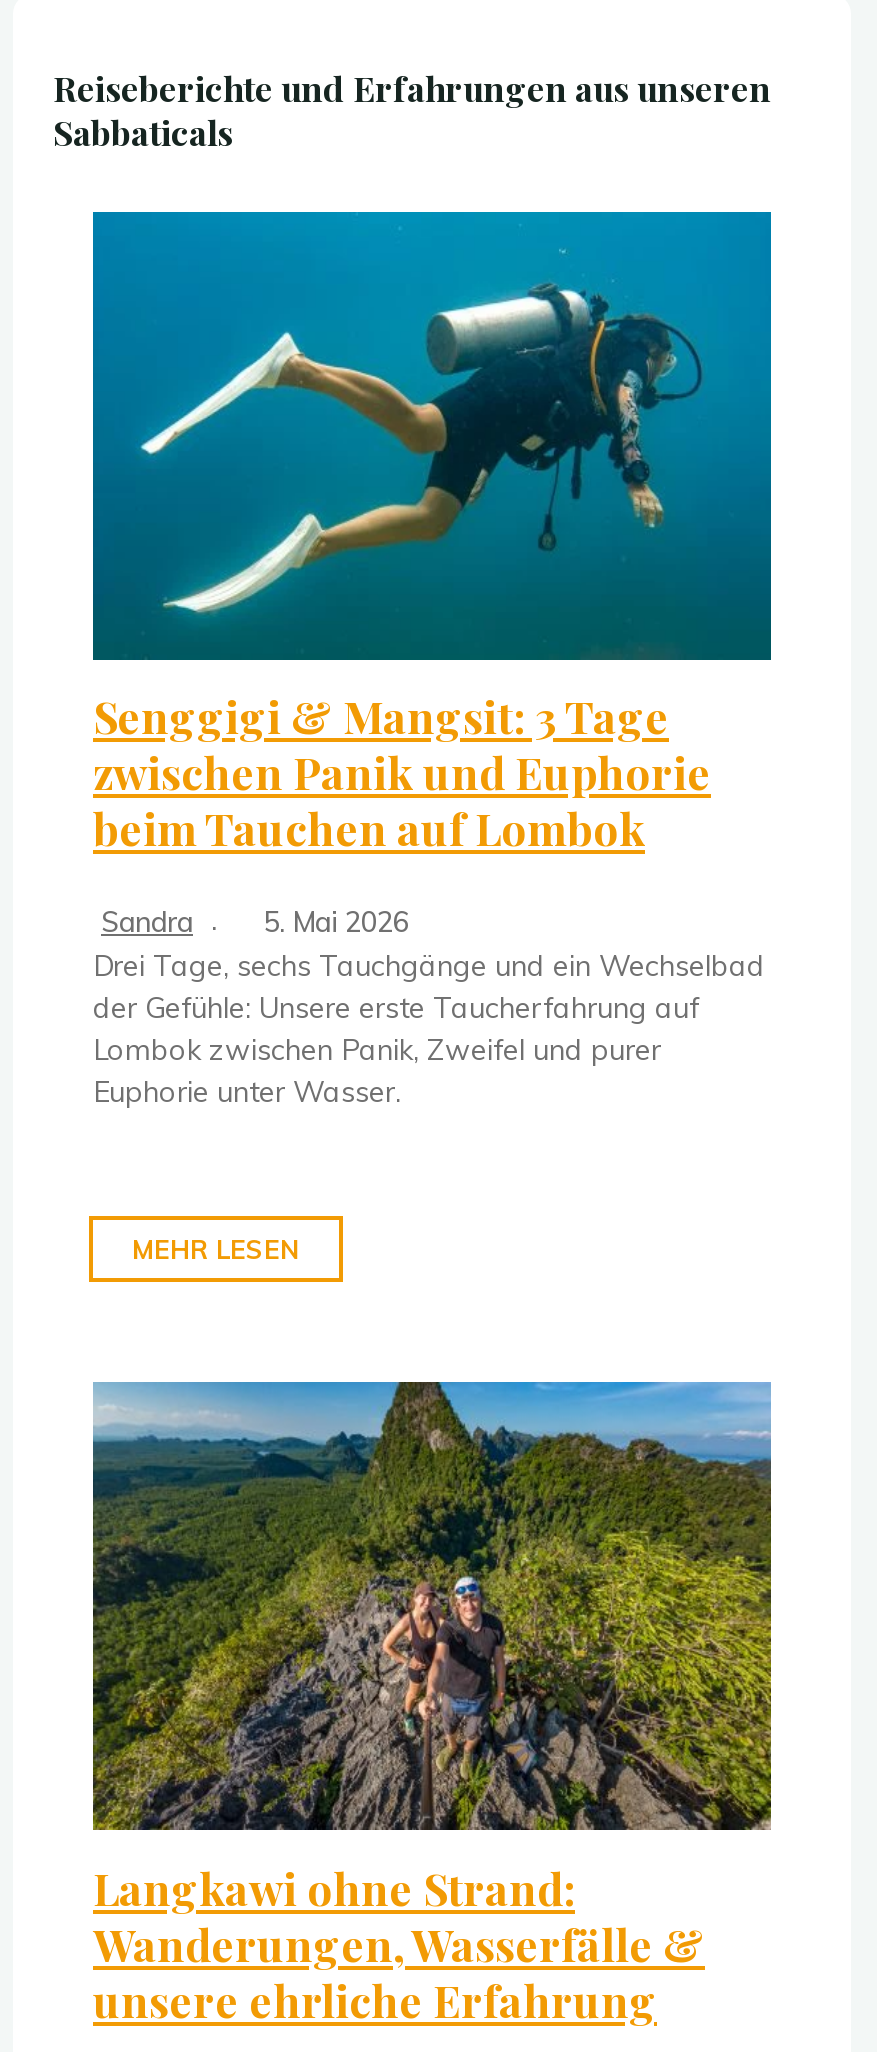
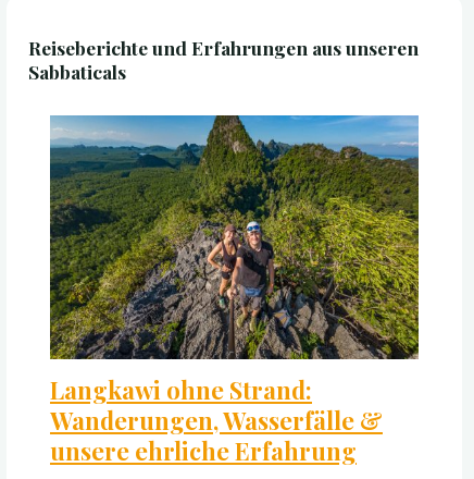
[91,210,773,1111] [image] | Senggigi & Mangsit: 3 Tage | zwischen Panik und Euphorie | beim Tauchen auf Lombok | Sandra | 5. Mai 2026 | Drei Tage, sechs Tauchgänge und ein Wechselbad | der Gefühle: Unsere erste Taucherfahrung auf | Lombok zwischen Panik, Zweifel und purer | Euphorie unter Wasser. -> none
[133,1233,301,1265] MEHR LESEN -> none

